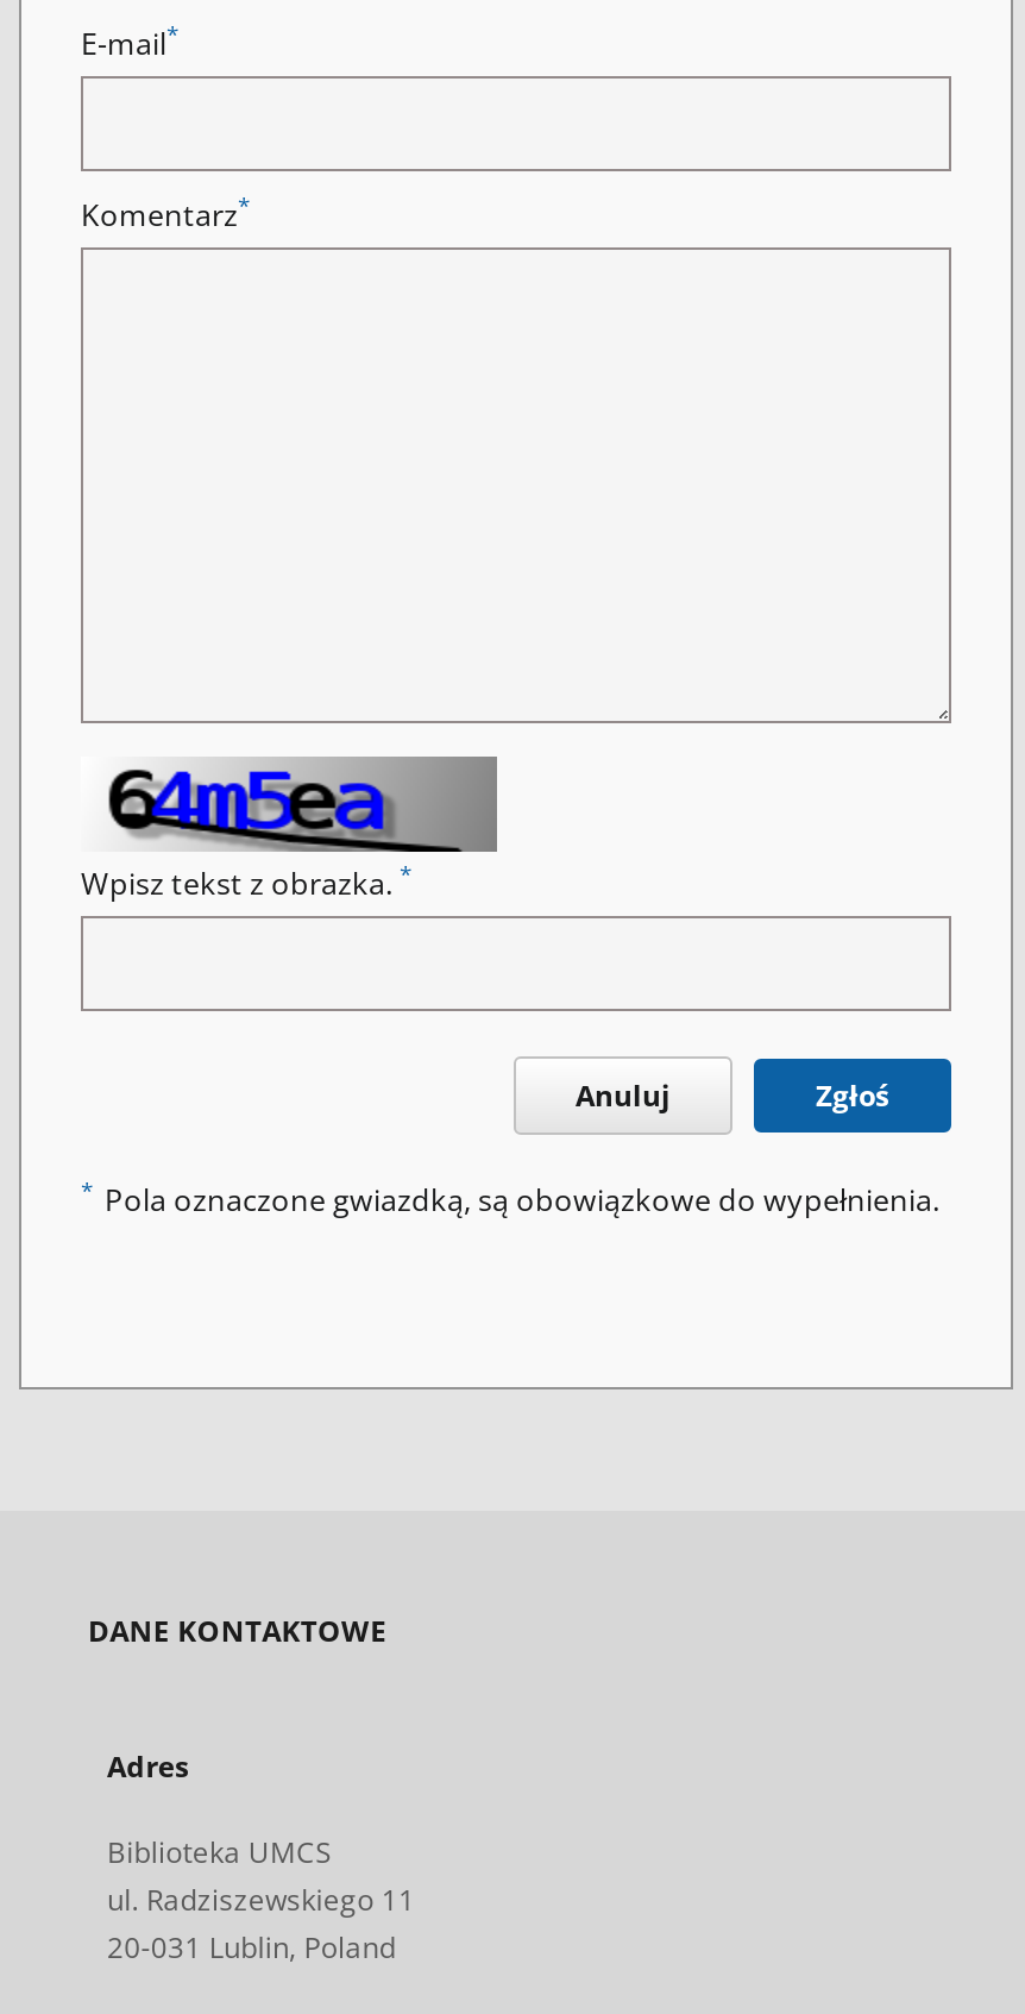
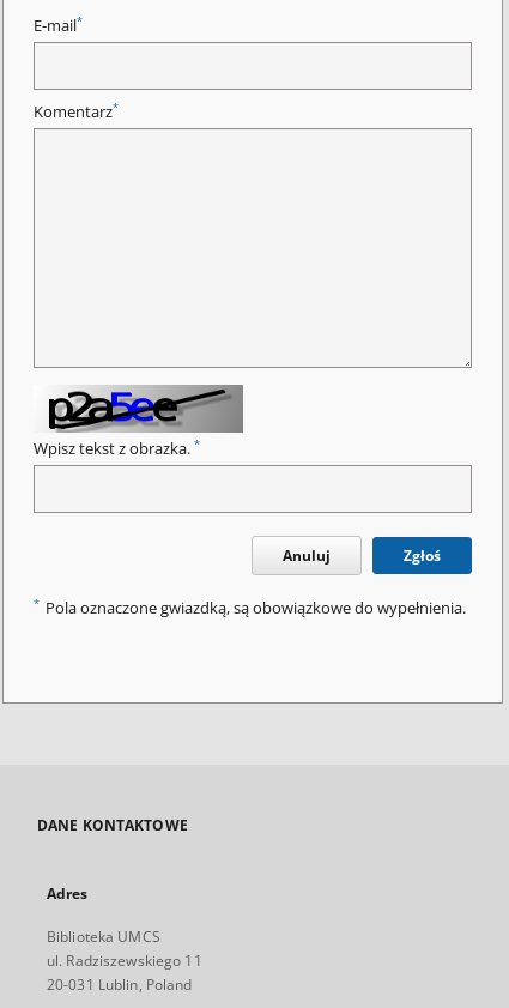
[107,766,469,852] [image] -> [48,388,231,433] [image]

